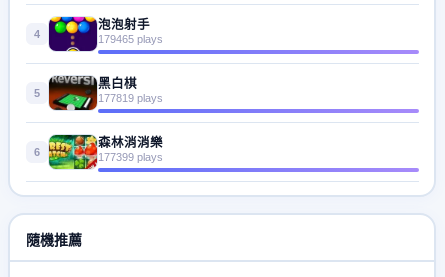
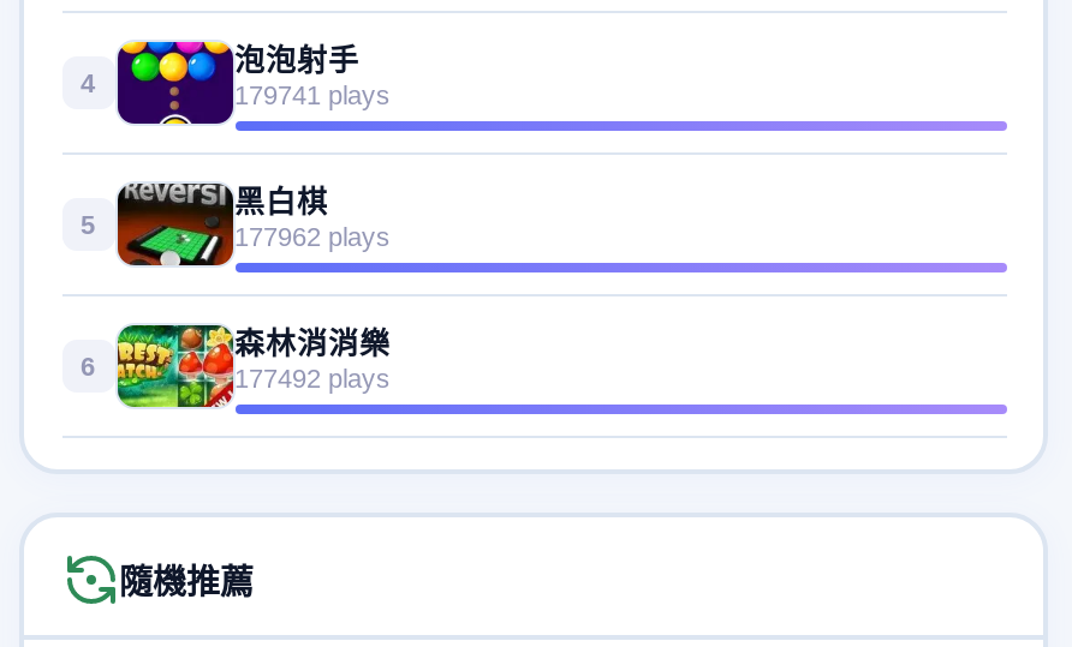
[97,32,162,44] 179465 plays -> [234,79,391,108] 179741 plays
[97,91,162,103] 177819 plays -> [234,221,391,250] 177962 plays
[97,150,162,162] 177399 plays -> [234,363,391,391] 177492 plays

